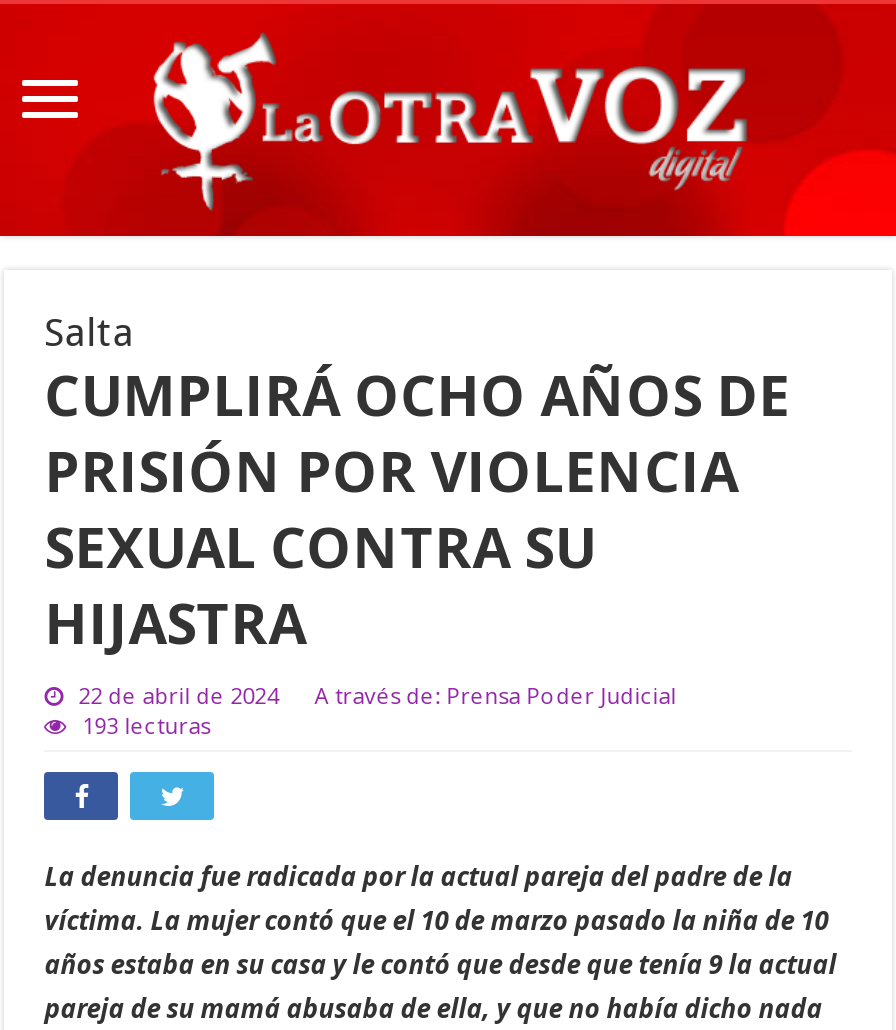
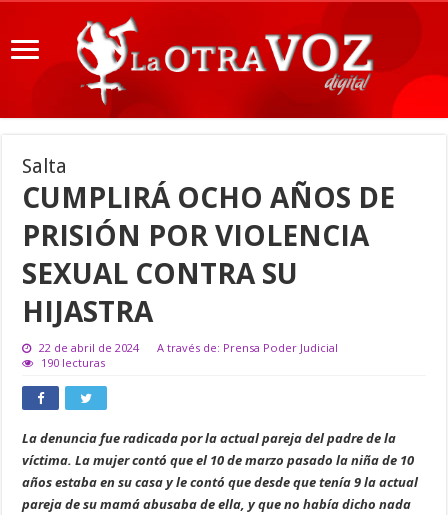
[82,710,210,740] 193 lecturas -> [41,355,105,370] 190 lecturas

